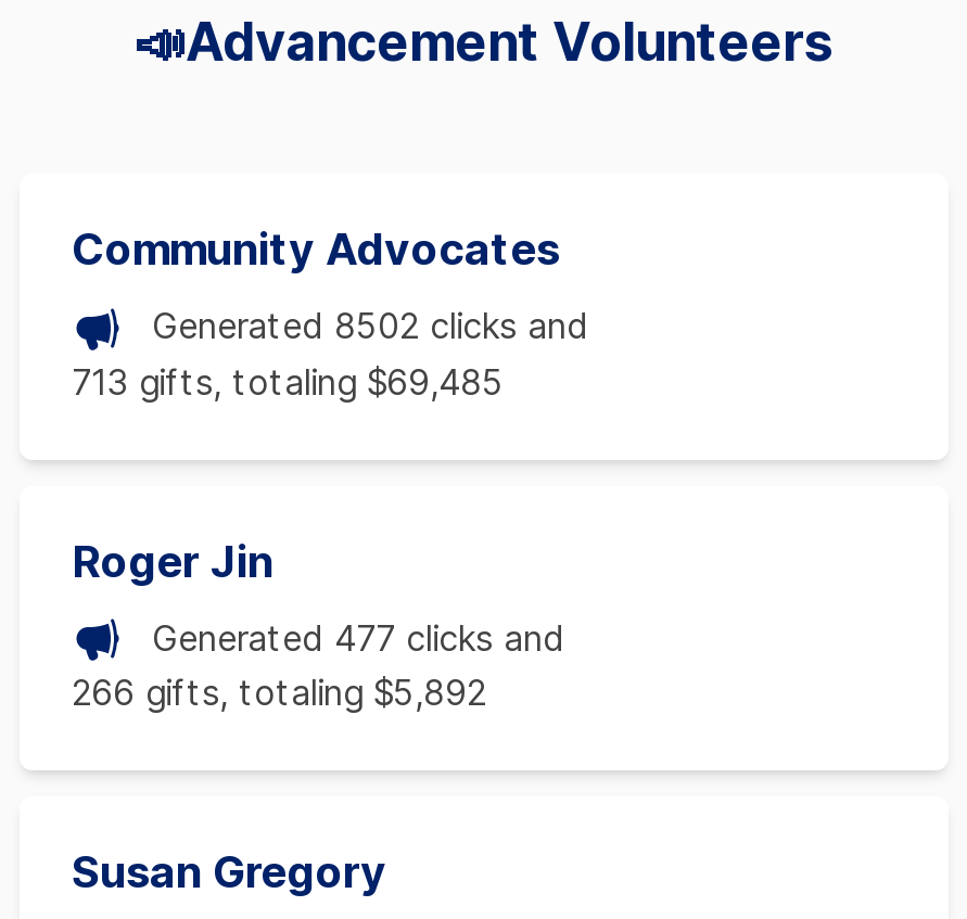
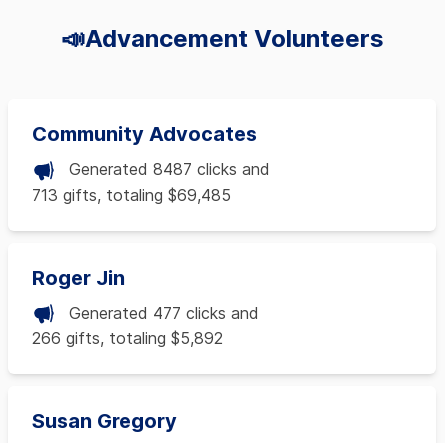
[141,304,588,348] Generated 8502 clicks and -> [64,159,270,179] Generated 8487 clicks and

